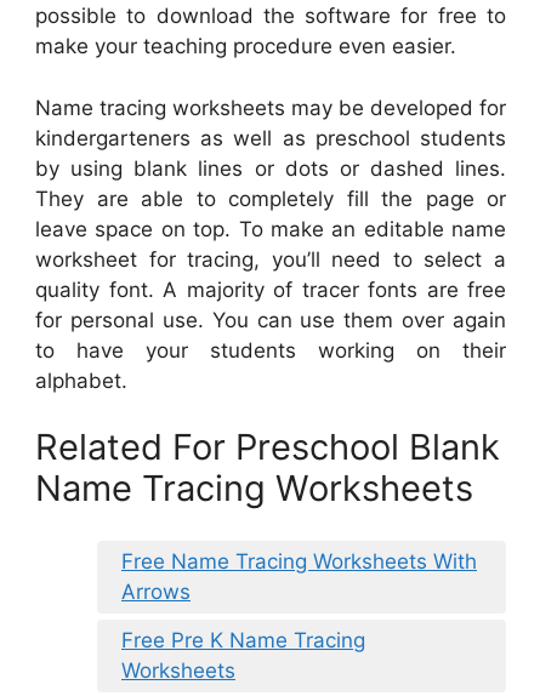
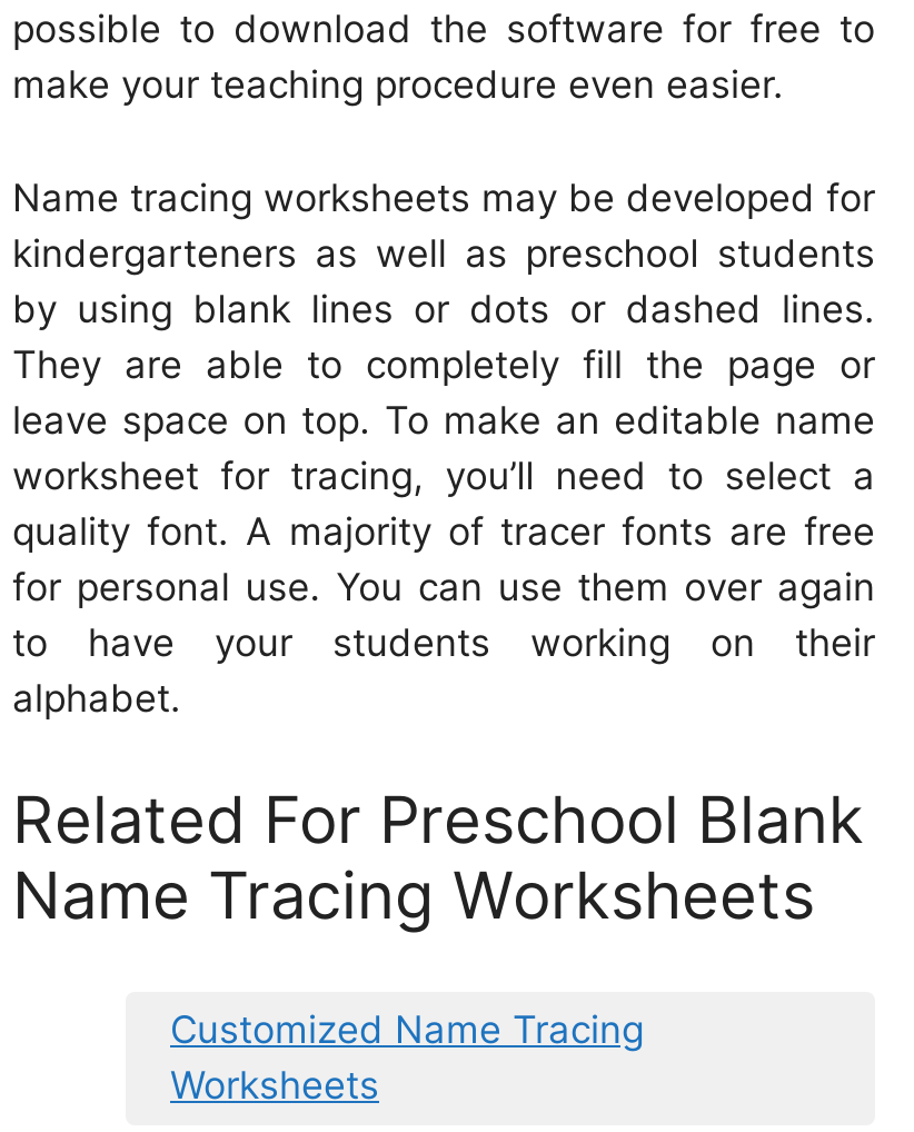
[121,549,477,652] Free Name Tracing Worksheets With | Arrows | Free Pre K Name Tracing -> [170,1007,644,1051] Customized Name Tracing

